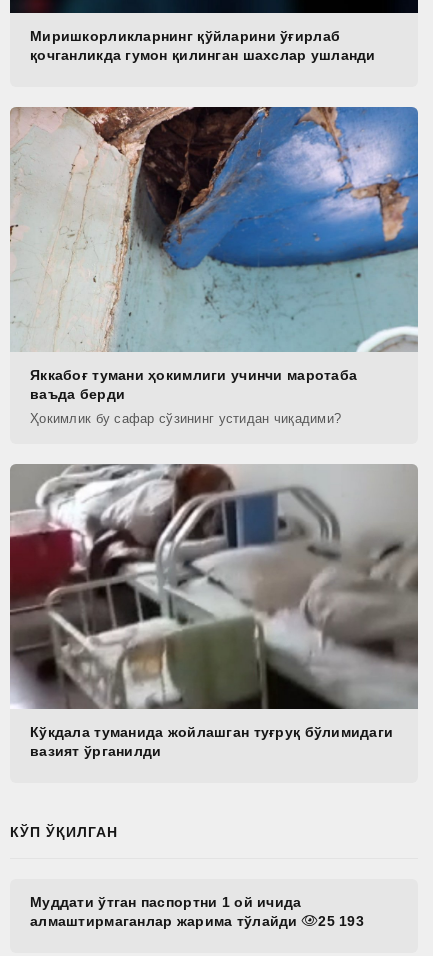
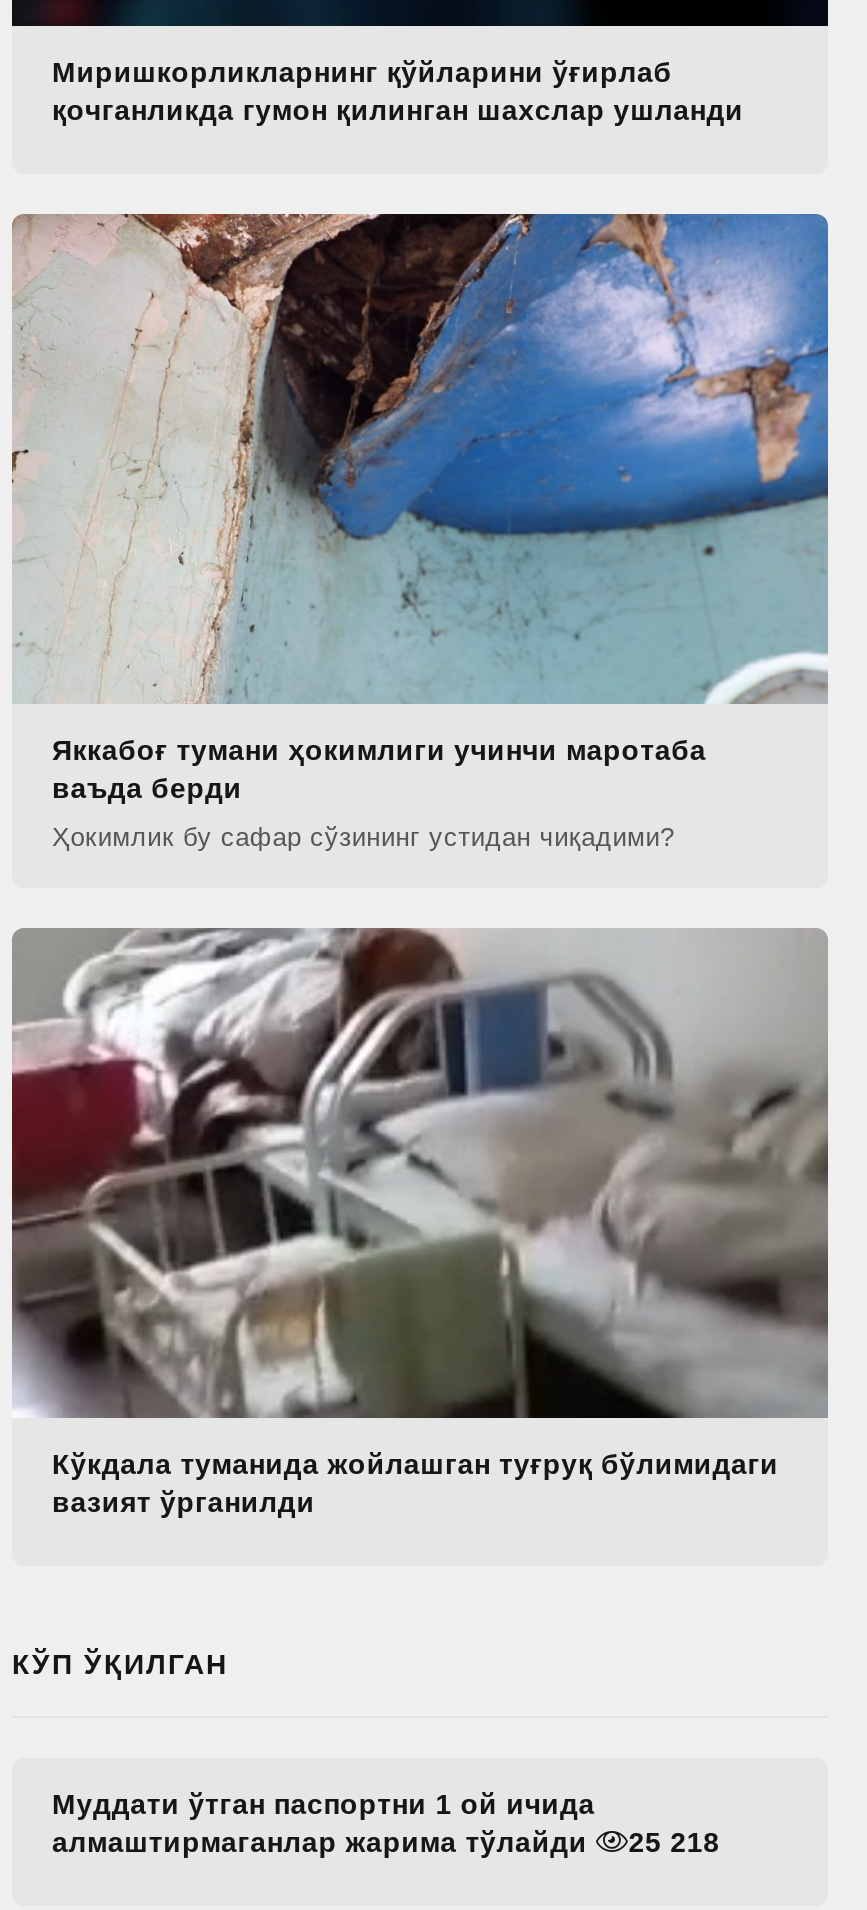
[30,913,364,929] алмаштирмаганлар жарима тўлайди 25 193 -> [52,1826,720,1858] алмаштирмаганлар жарима тўлайди 25 218

